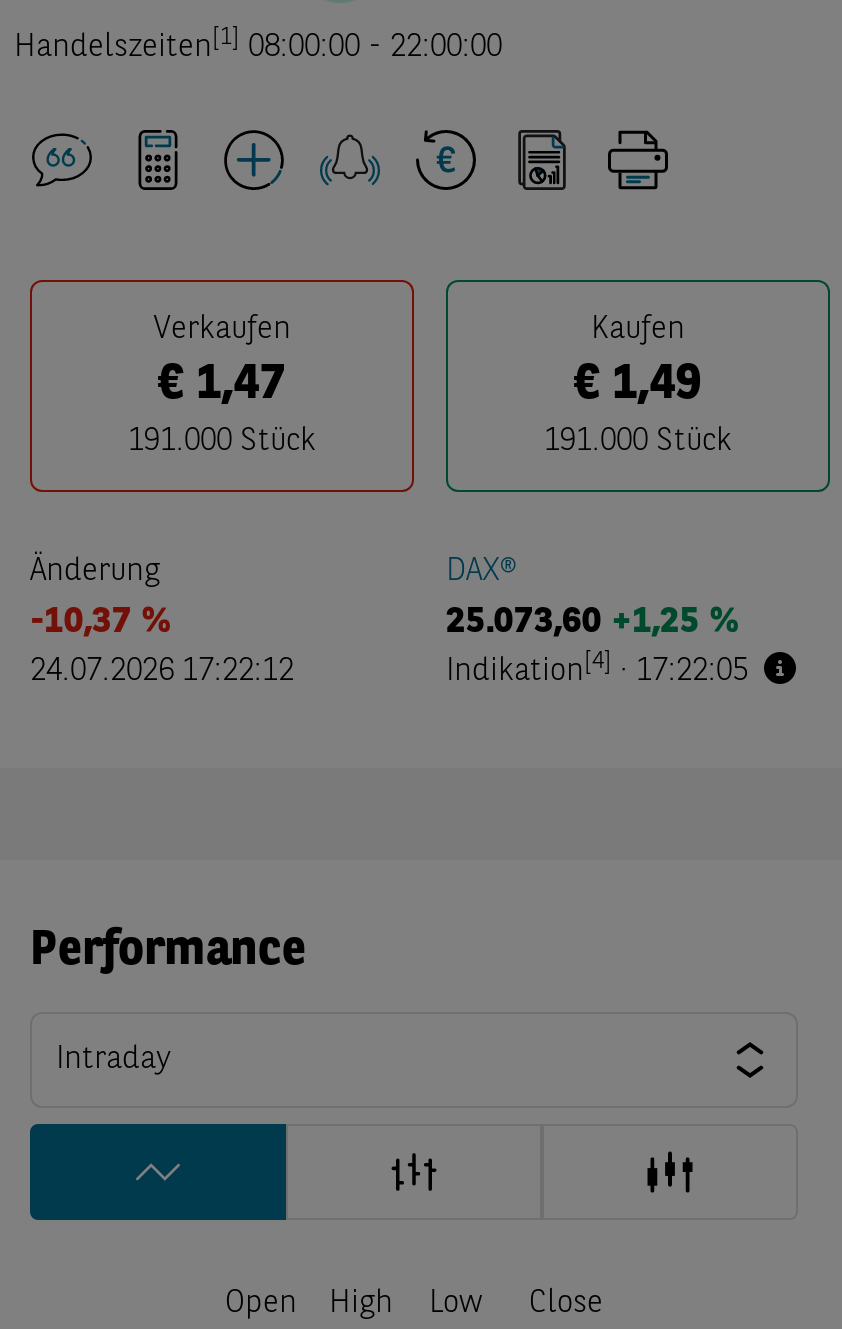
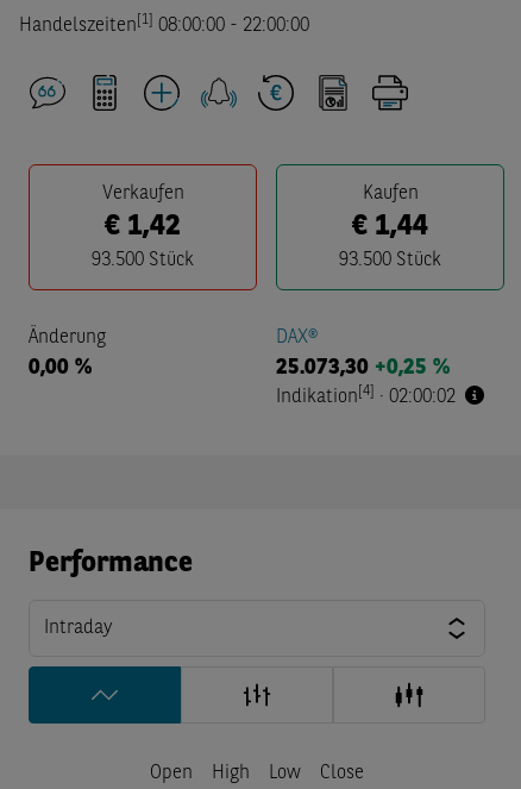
[158,362,286,410] € 1,47 -> [105,213,181,242] € 1,42
[574,362,702,410] € 1,49 -> [352,213,428,242] € 1,44
[128,426,316,458] 191.000 Stück -> [92,251,194,270] 93.500 Stück
[544,426,732,458] 191.000 Stück -> [339,251,441,270] 93.500 Stück
[30,604,294,688] -10,37 % | 24.07.2026 17:22:12 -> [29,357,92,378] 0,00 %
[446,604,738,640] 25.073,60 +1,25 % -> [276,357,450,378] 25.073,30 +0,25 %
[446,650,748,688] Indikation[4] · 17:22:05 -> [276,384,456,407] Indikation[4] · 02:00:02

